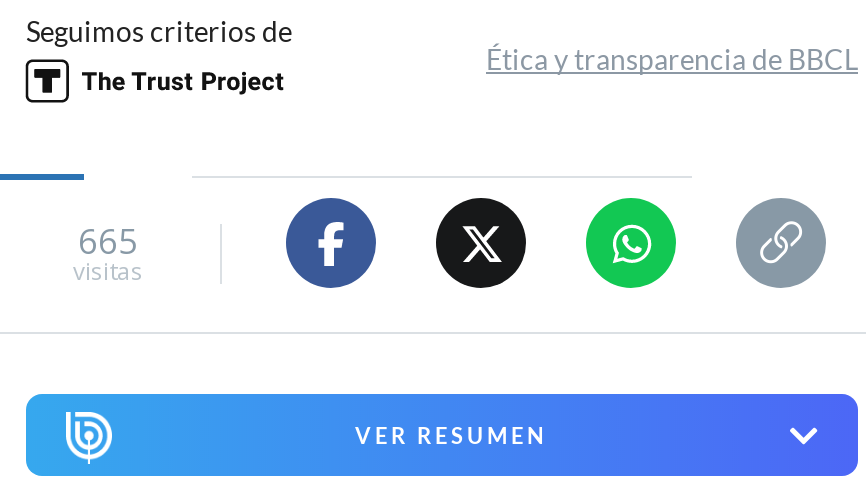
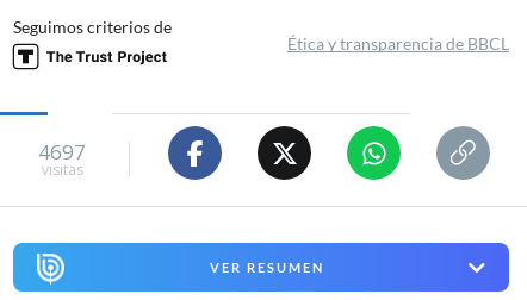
[78,218,138,264] 665 -> [38,138,86,165] 4697

